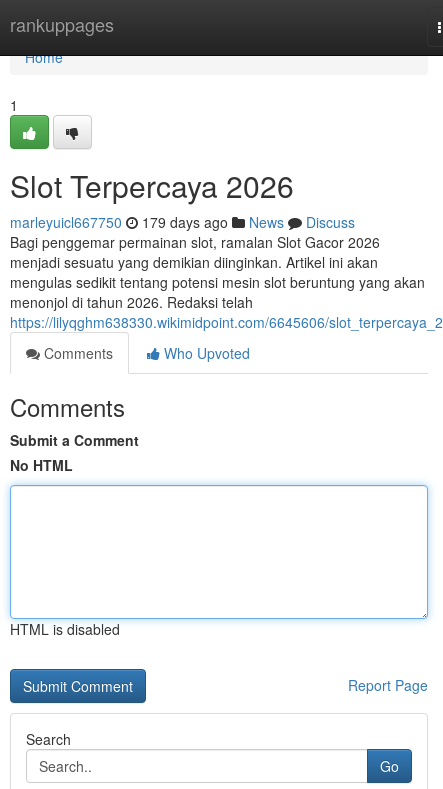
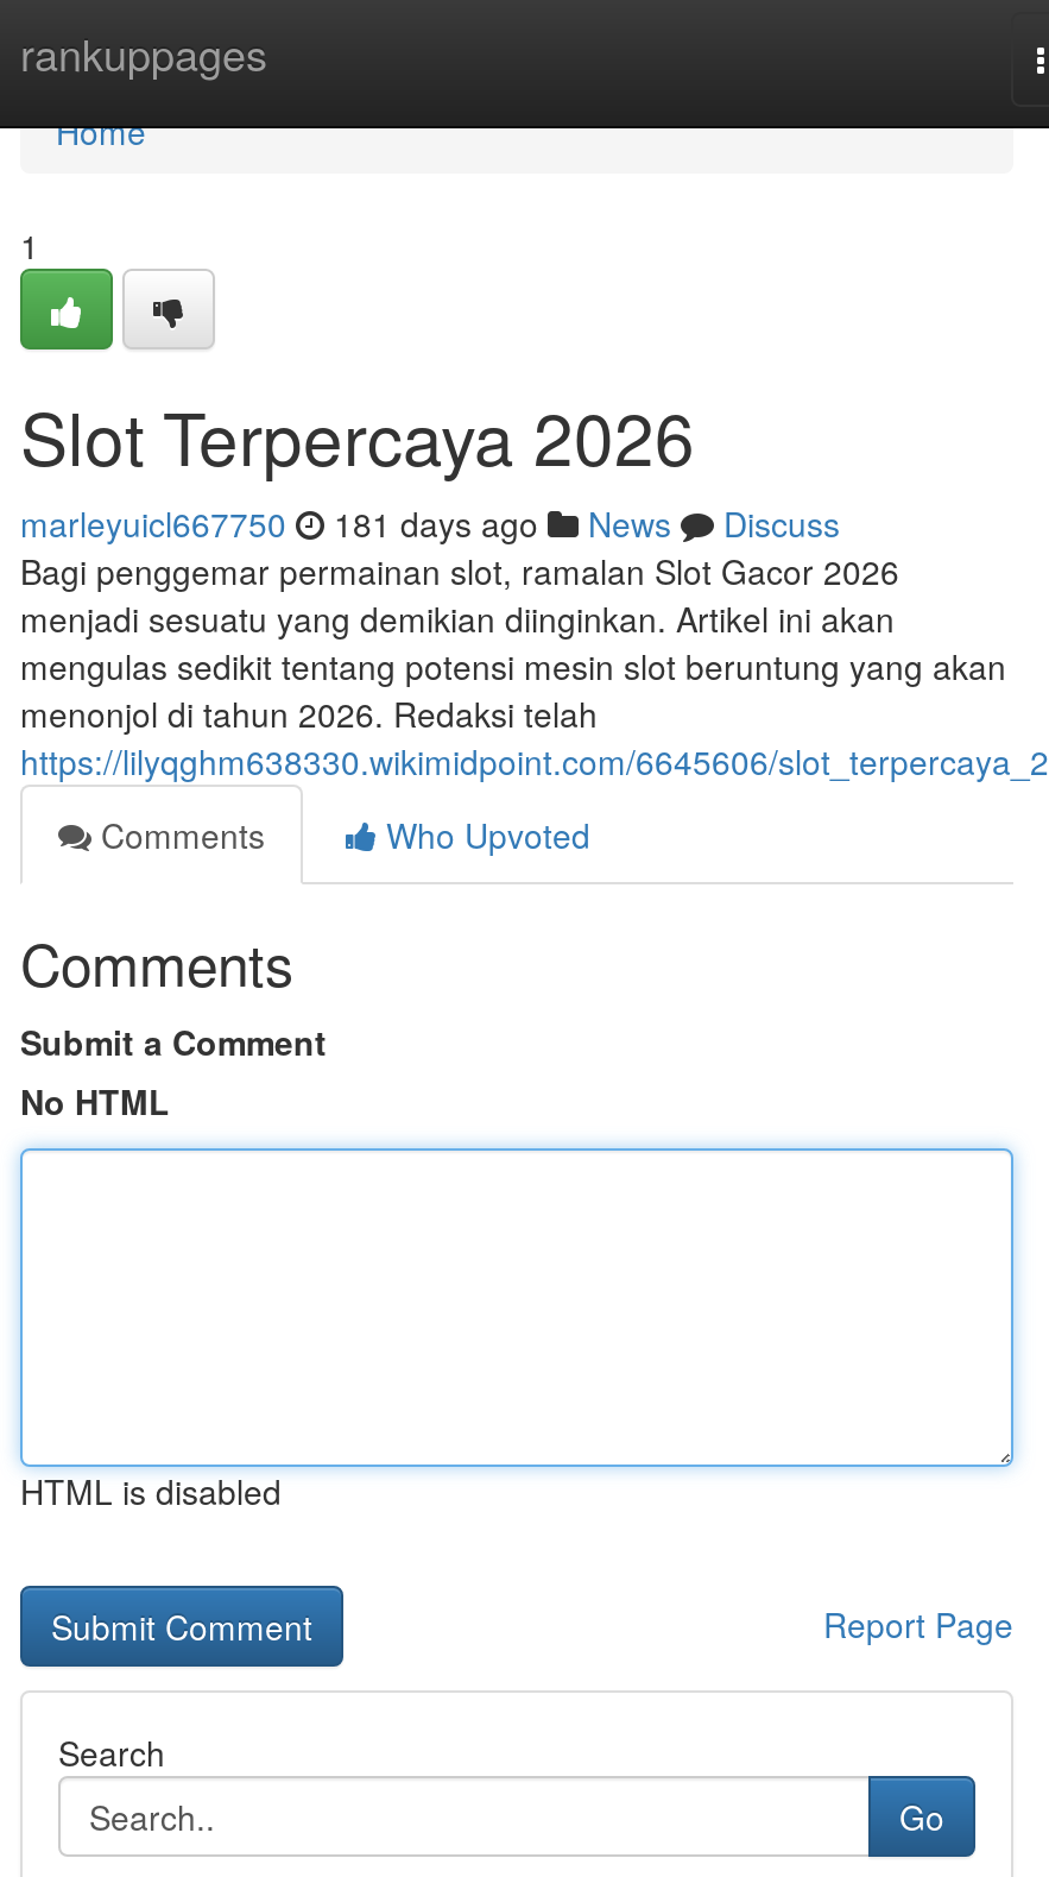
[10,212,355,232] marleyuicl667750 179 days ago News Discuss -> [20,499,840,547] marleyuicl667750 181 days ago News Discuss

